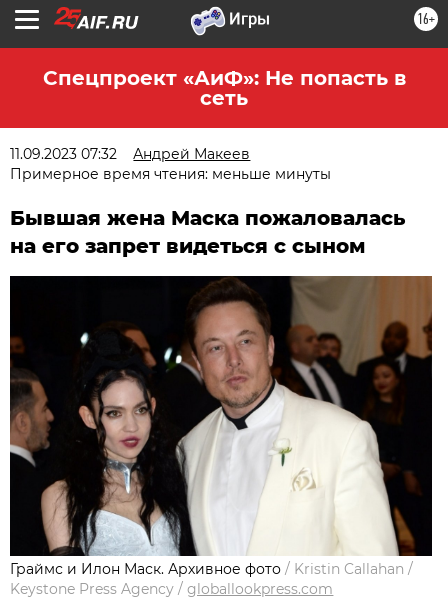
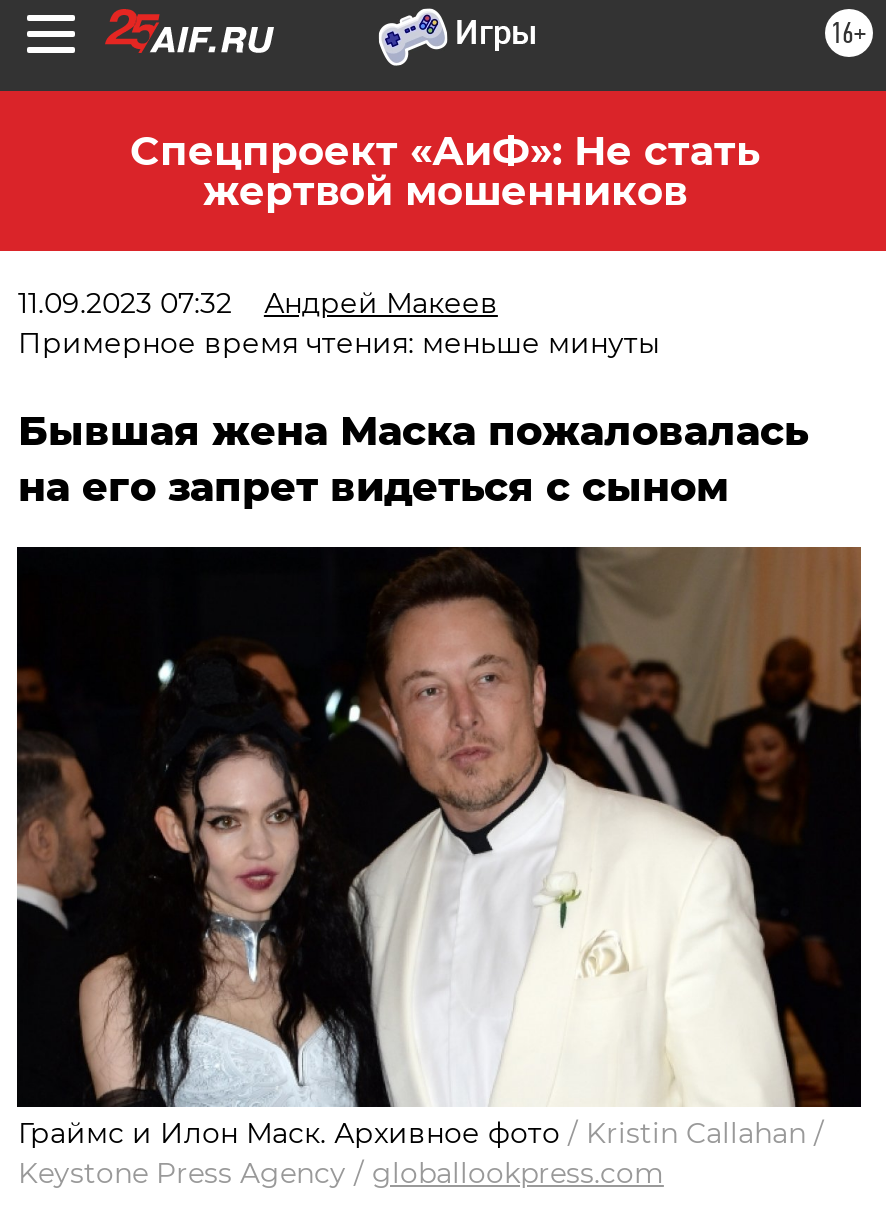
[42,66,405,110] Спецпроект «АиФ»: Не попасть в | сеть -> [130,127,760,215] Спецпроект «АиФ»: Не стать | жертвой мошенников

